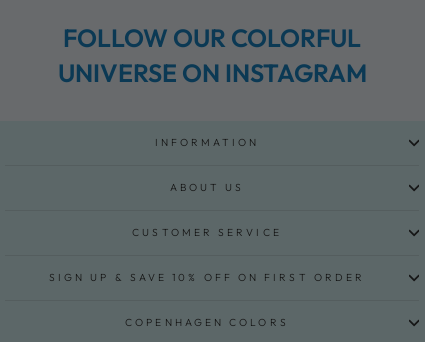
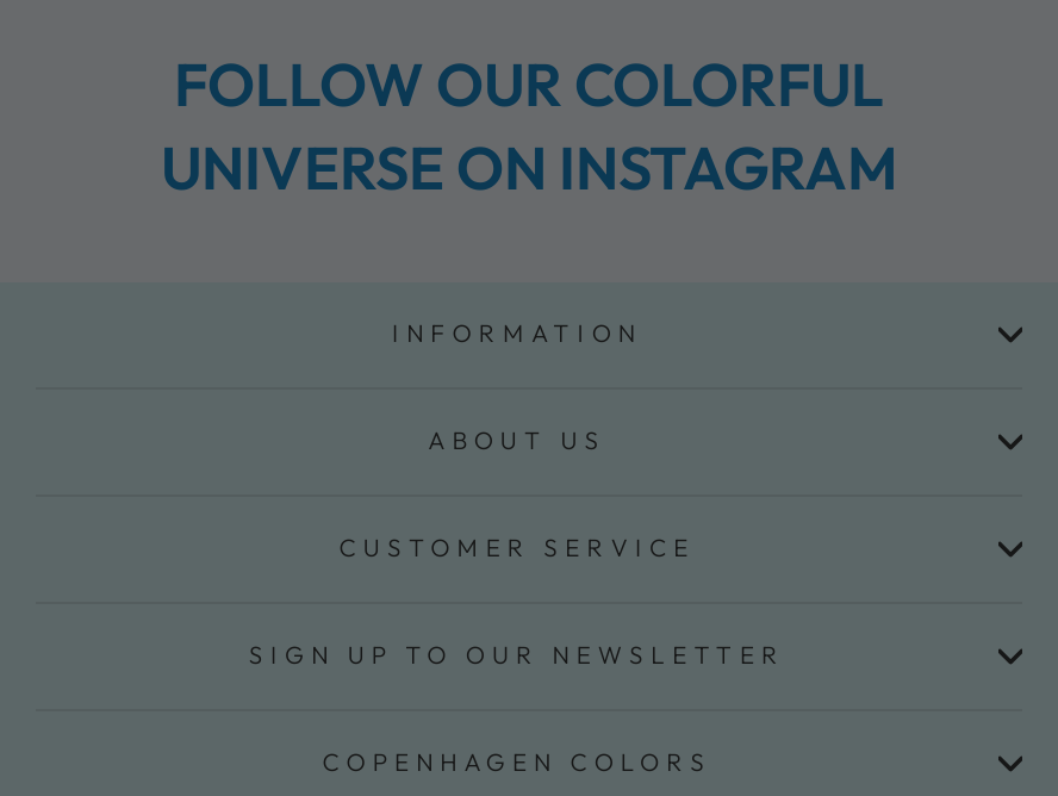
[49,270,365,283] SIGN UP & SAVE 10% OFF ON FIRST ORDER -> [249,639,785,670] SIGN UP TO OUR NEWSLETTER

